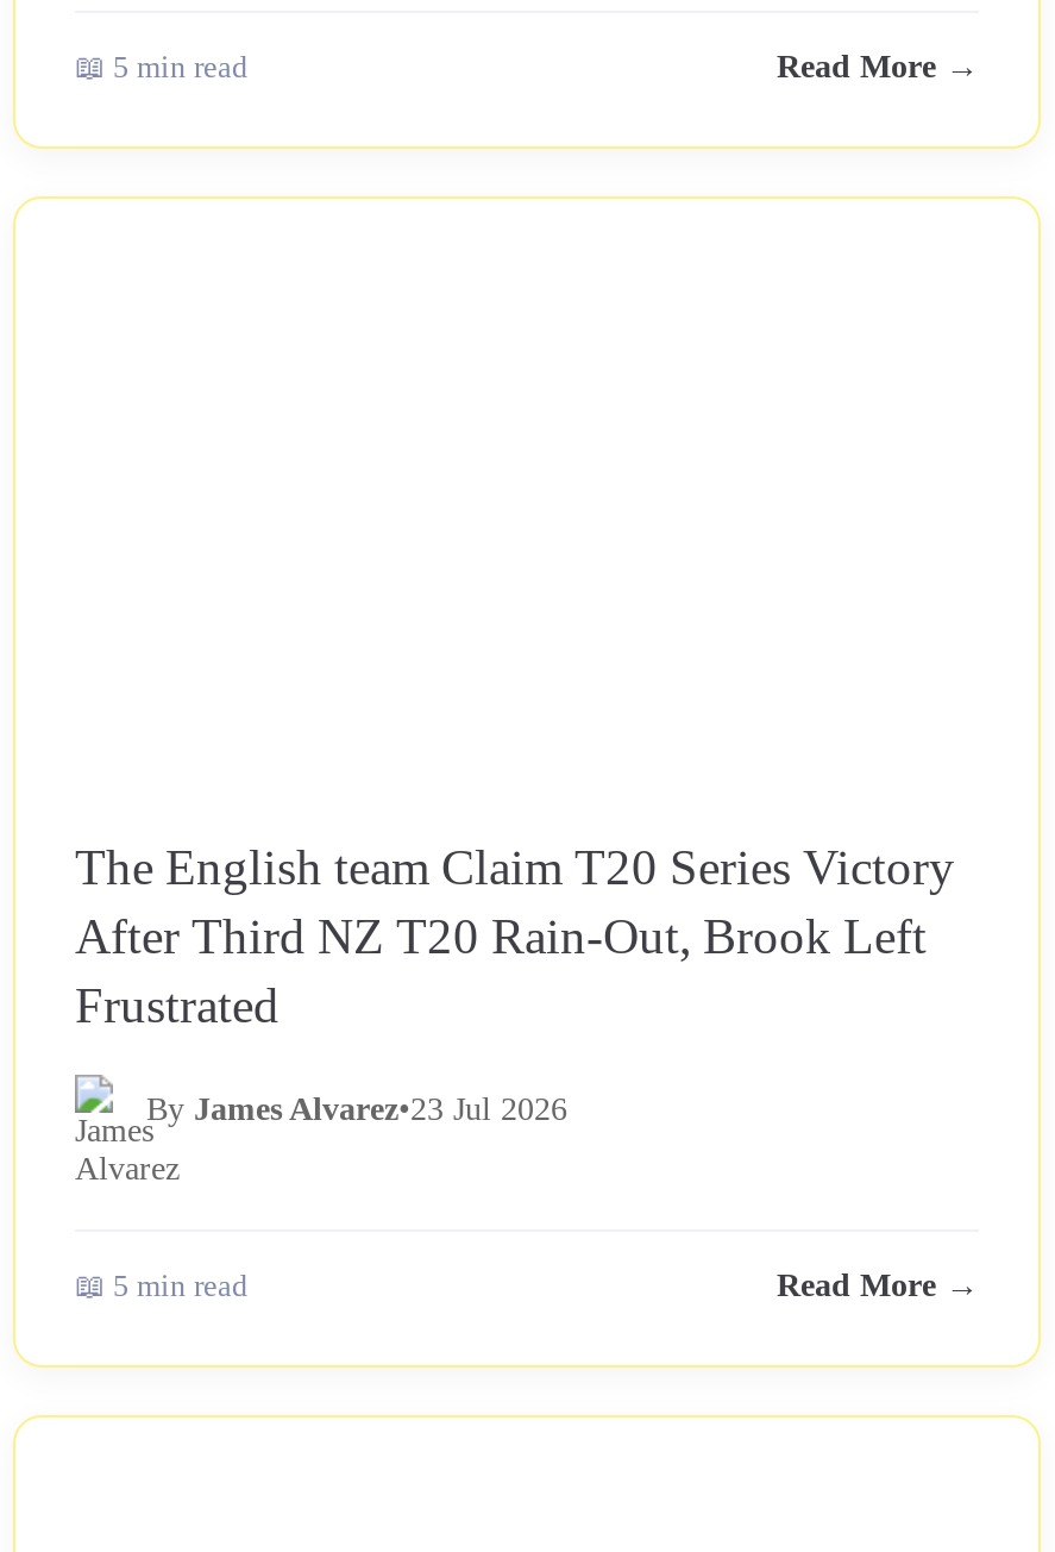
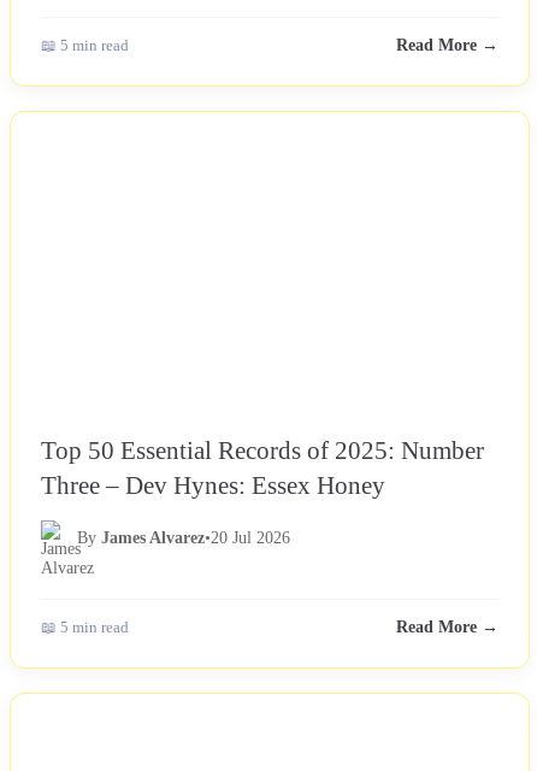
[75,839,955,1032] The English team Claim T20 Series Victory | After Third NZ T20 Rain-Out, Brook Left | Frustrated -> [41,436,484,499] Top 50 Essential Records of 2025: Number | Three – Dev Hynes: Essex Honey
[146,1091,567,1127] By James Alvarez•23 Jul 2026 -> [77,529,290,547] By James Alvarez•20 Jul 2026

